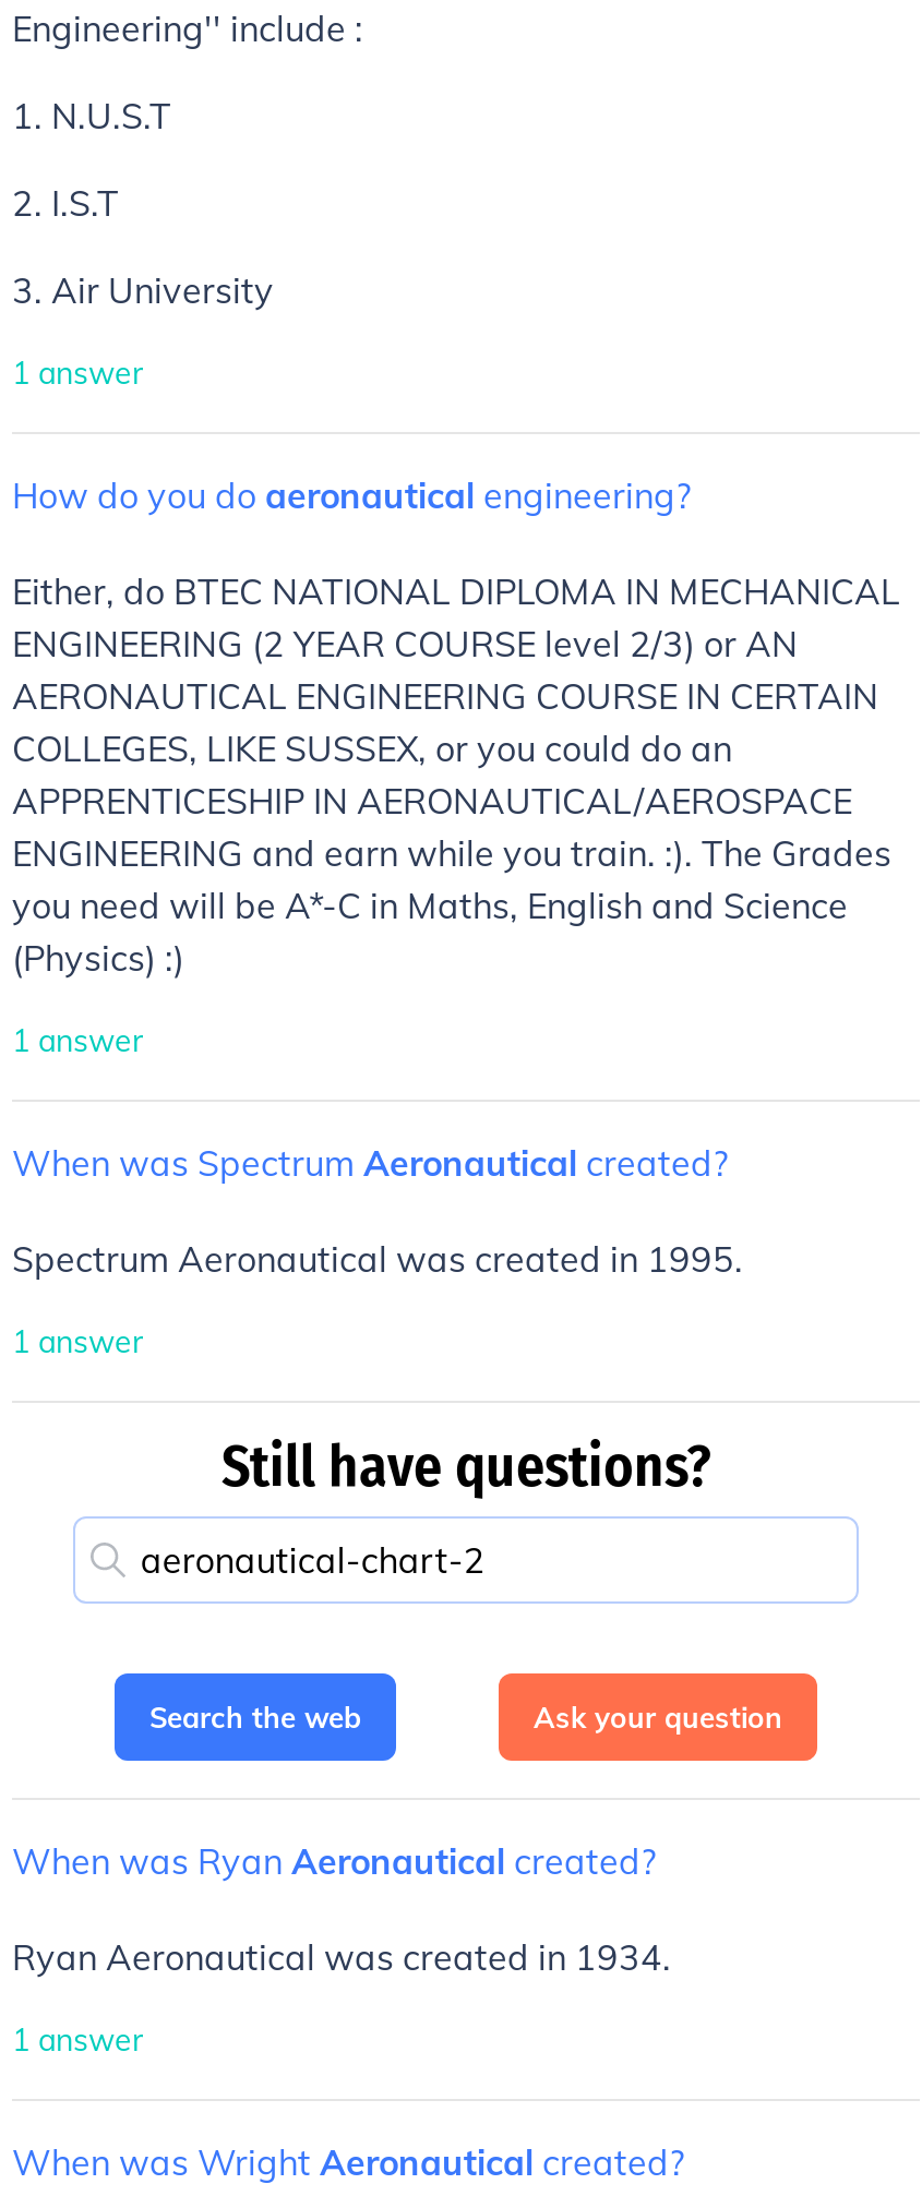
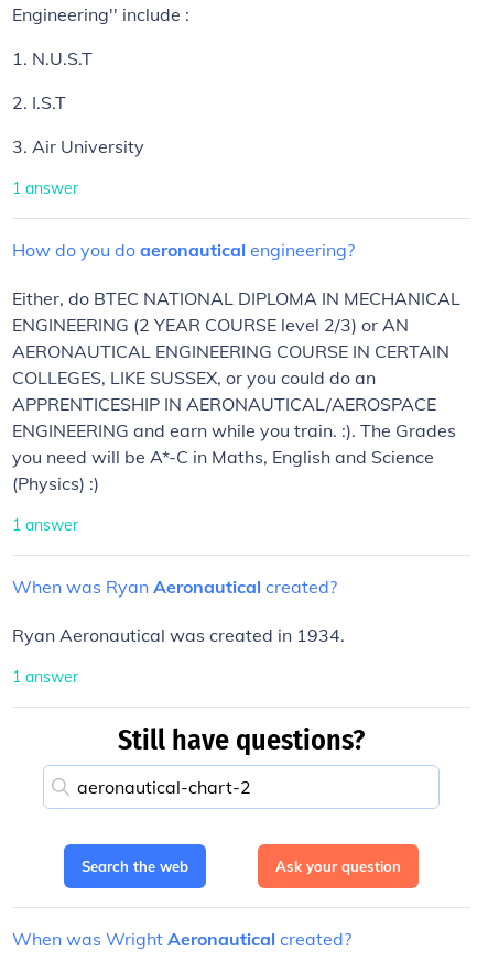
[12,1141,728,1185] When was Spectrum Aeronautical created? -> none
[12,1237,743,1281] Spectrum Aeronautical was created in 1995. -> none
moved [12,1839,656,1883] -> [12,576,337,598]: When was Ryan Aeronautical created?
moved [12,1935,671,1979] -> [12,624,345,646]: Ryan Aeronautical was created in 1934.
[12,2020,143,2060] 1 answer -> none

